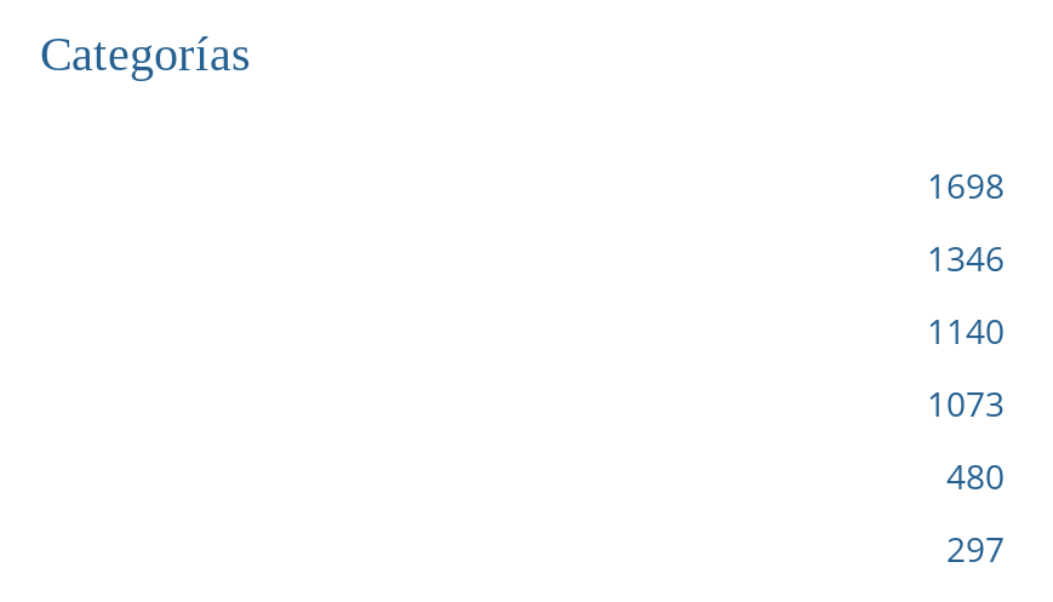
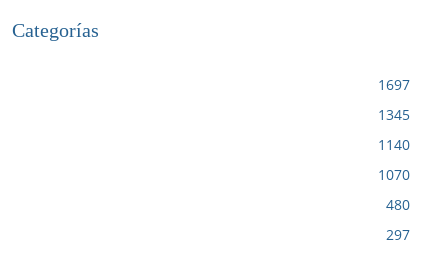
[927,161,1005,207] 1698 -> [378,74,410,93] 1697
[927,234,1005,280] 1346 -> [378,104,410,123] 1345
[927,379,1005,425] 1073 -> [378,164,410,183] 1070

